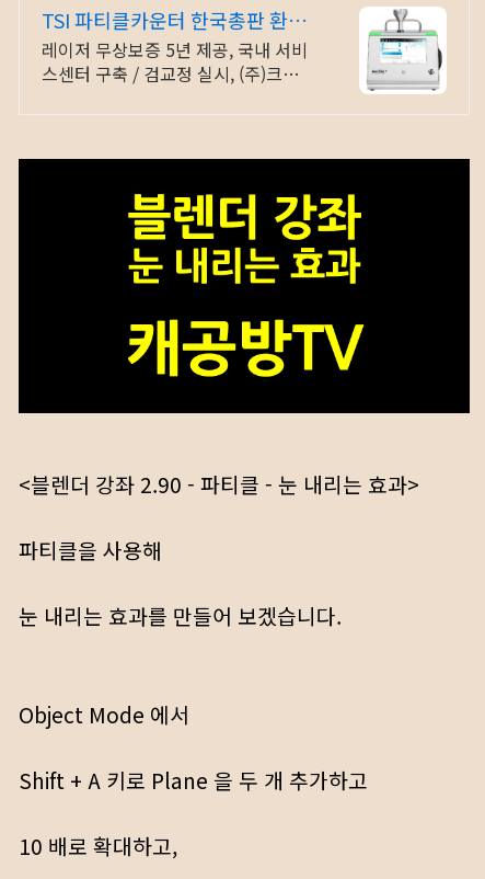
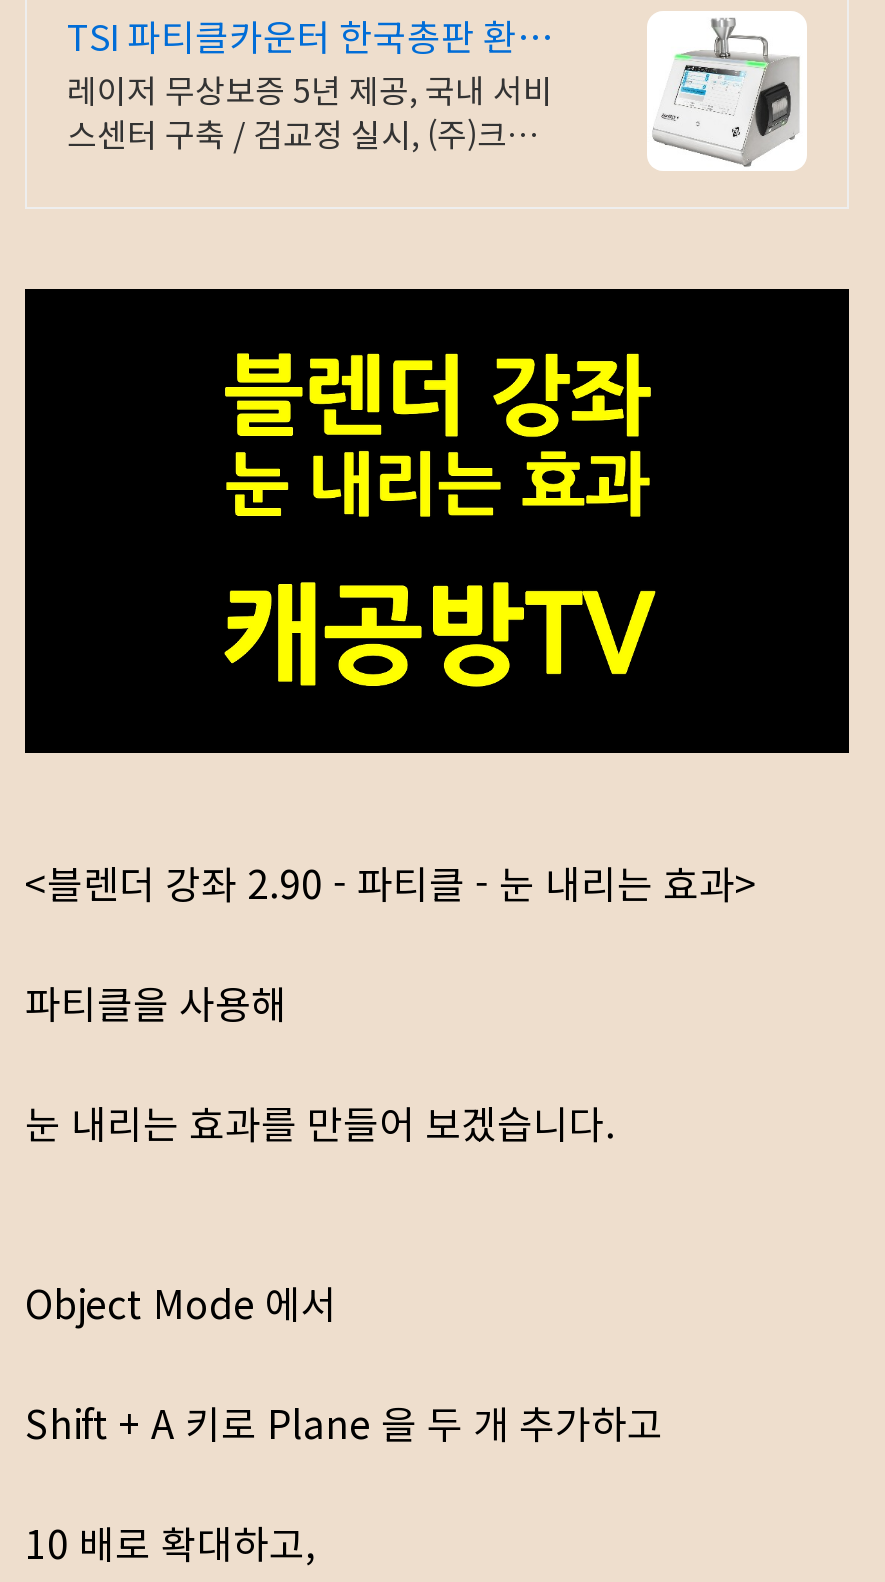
[363,15,442,92] [image] -> [653,35,801,167] [image]

